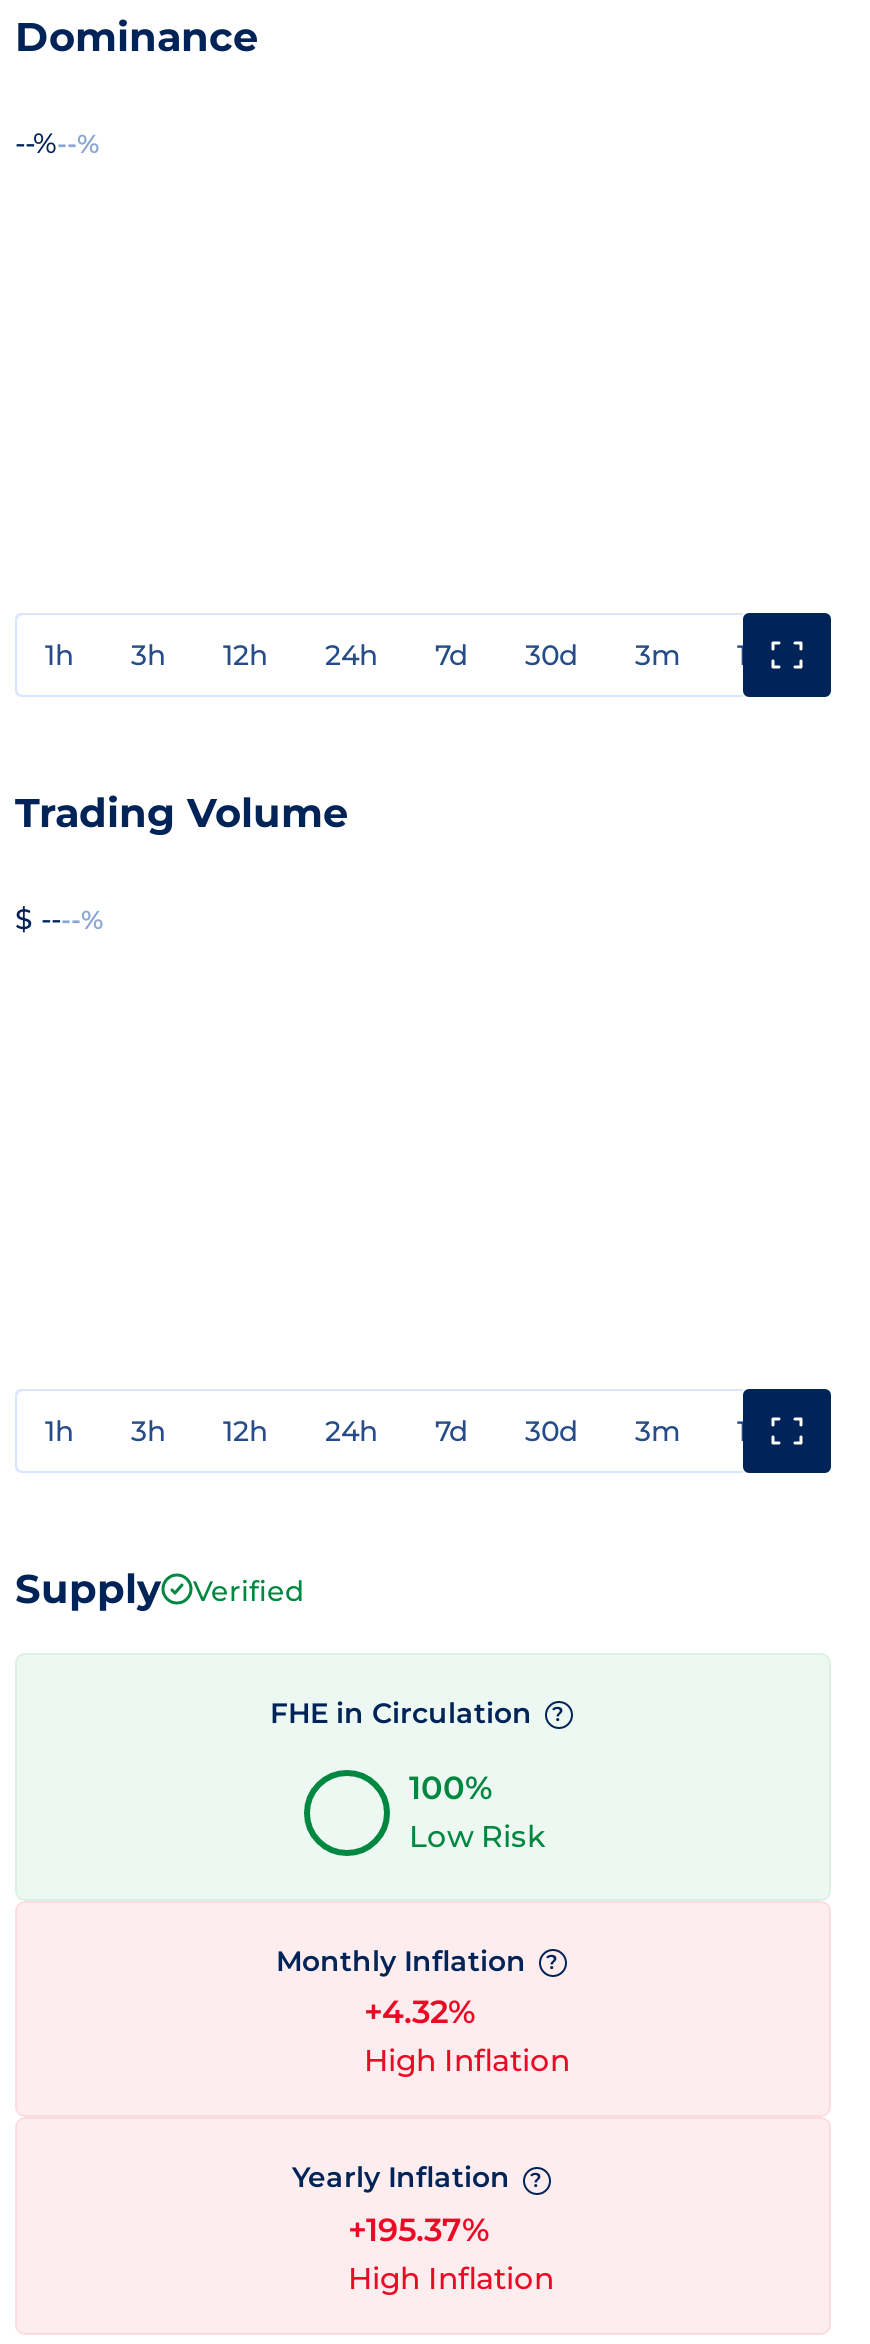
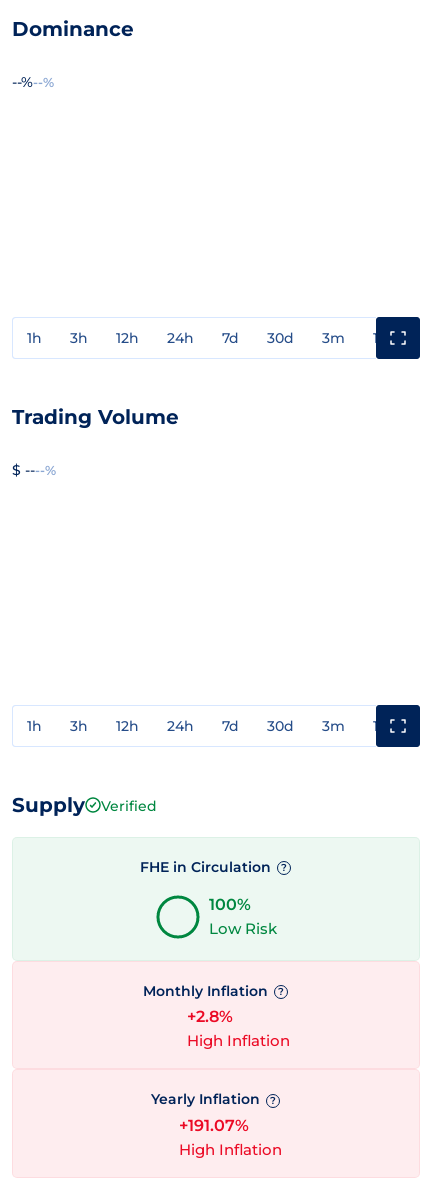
[364,1994,476,2032] +4.32% -> [186,1007,232,1026] +2.8%
[348,2210,490,2248] +195.37% -> [178,1116,248,1135] +191.07%

